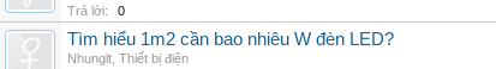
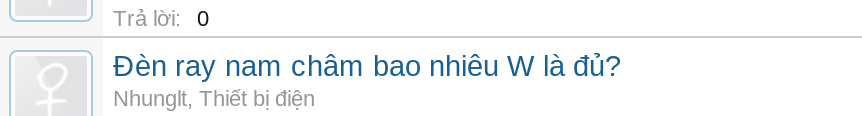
[67,30,394,49] Tìm hiểu 1m2 cần bao nhiêu W đèn LED? -> [113,50,621,82] Đèn ray nam châm bao nhiêu W là đủ?

